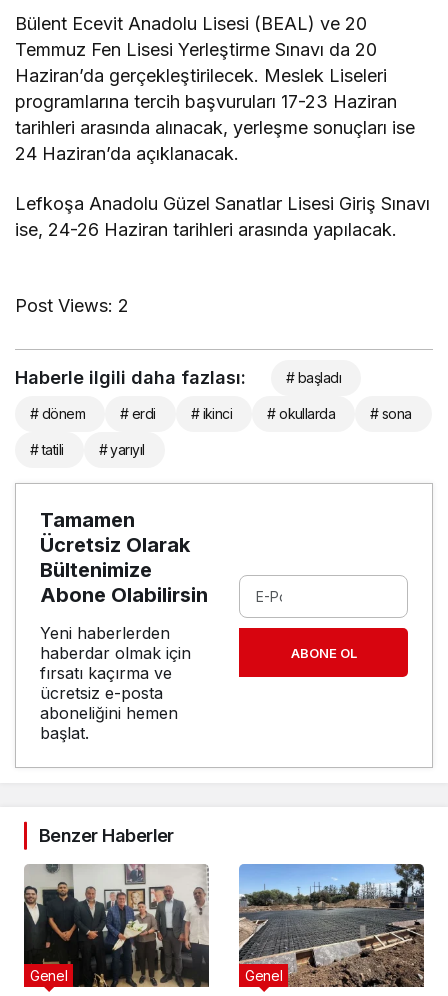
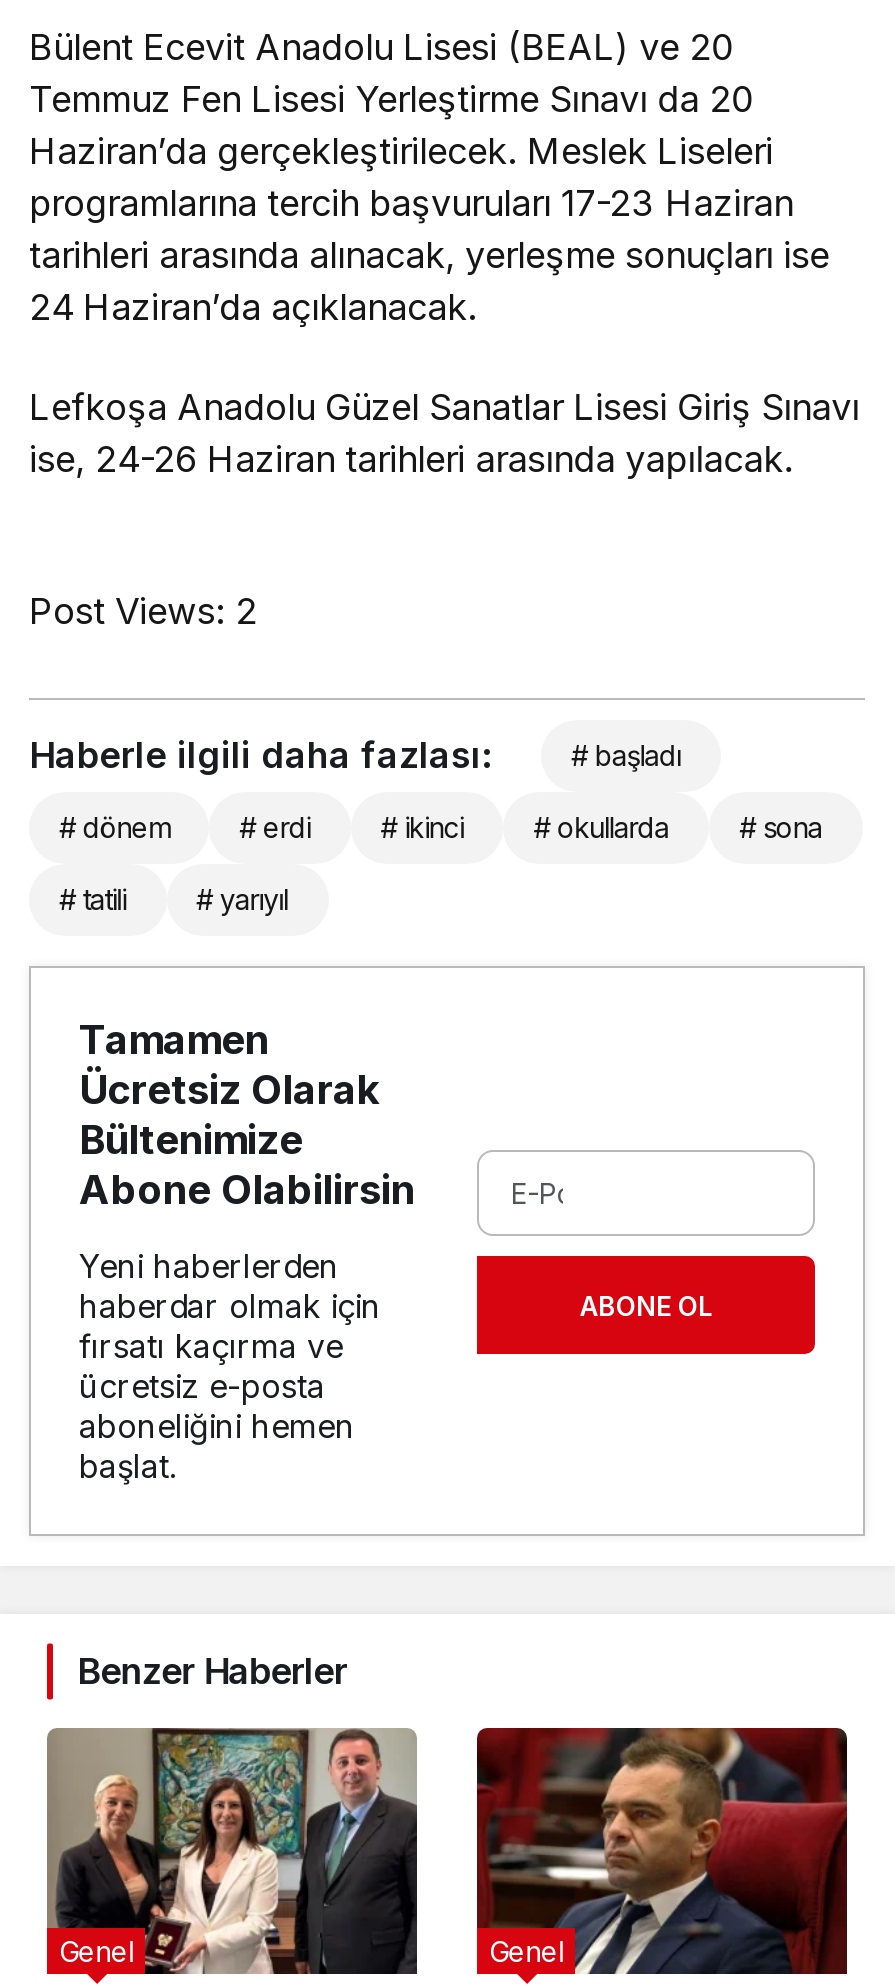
[23,864,209,988] [image] -> [45,1728,419,1976] [image]
[238,863,425,988] [image] -> [475,1726,847,1976] [image]

